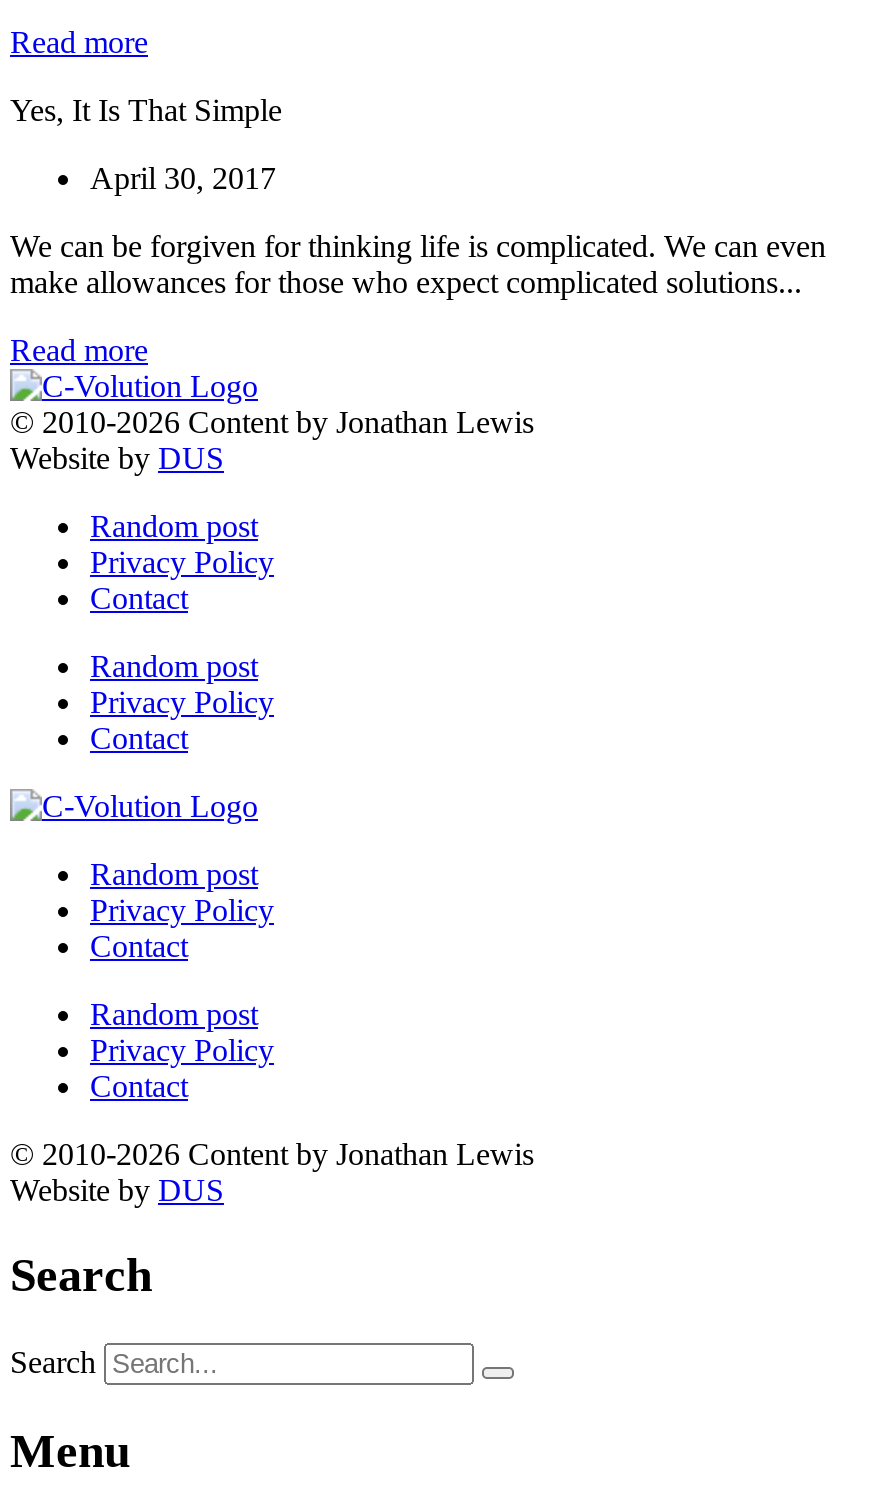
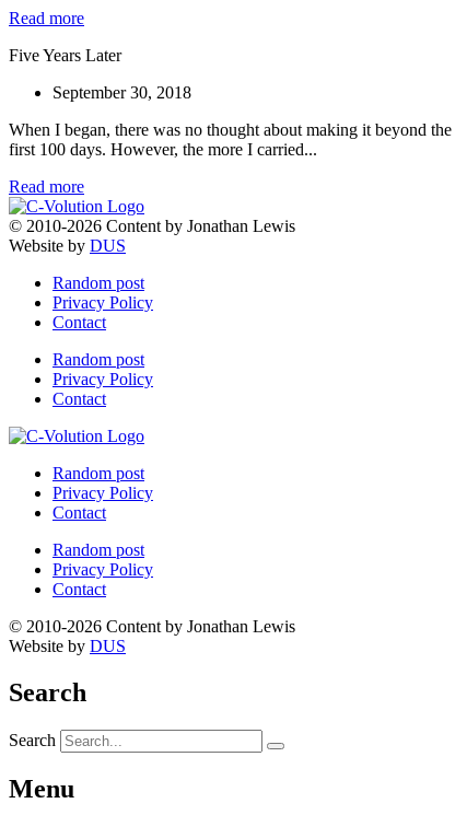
[10,93,282,127] Yes, It Is That Simple -> [9,46,121,65] Five Years Later
[90,161,276,195] April 30, 2017 -> [52,83,191,102] September 30, 2018
[10,229,826,299] We can be forgiven for thinking life is complicated. We can even | make allowances for those who expect complicated solutions... -> [9,120,452,159] When I began, there was no thought about making it beyond the | first 100 days. However, the more I carried...

